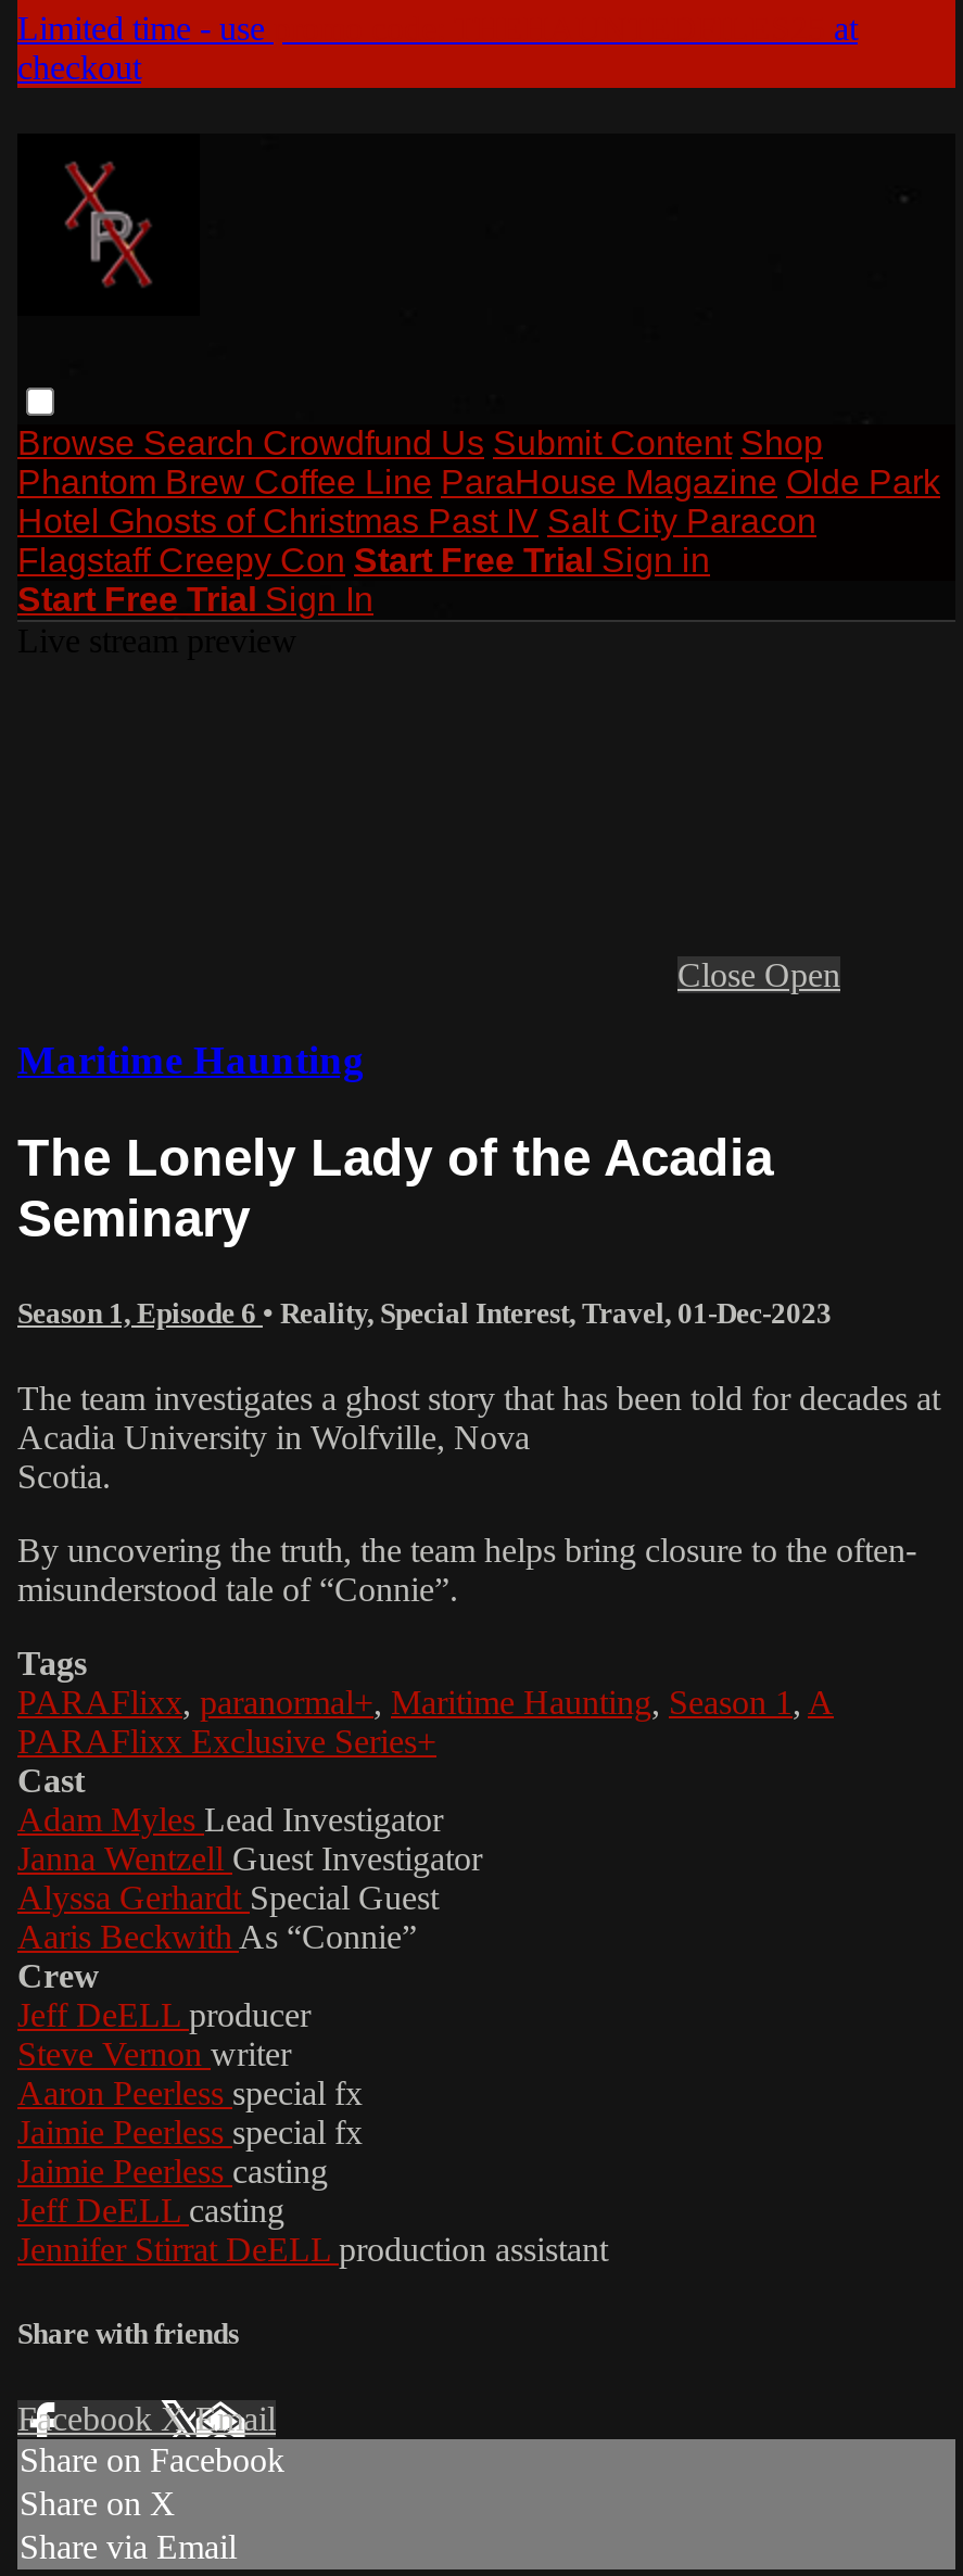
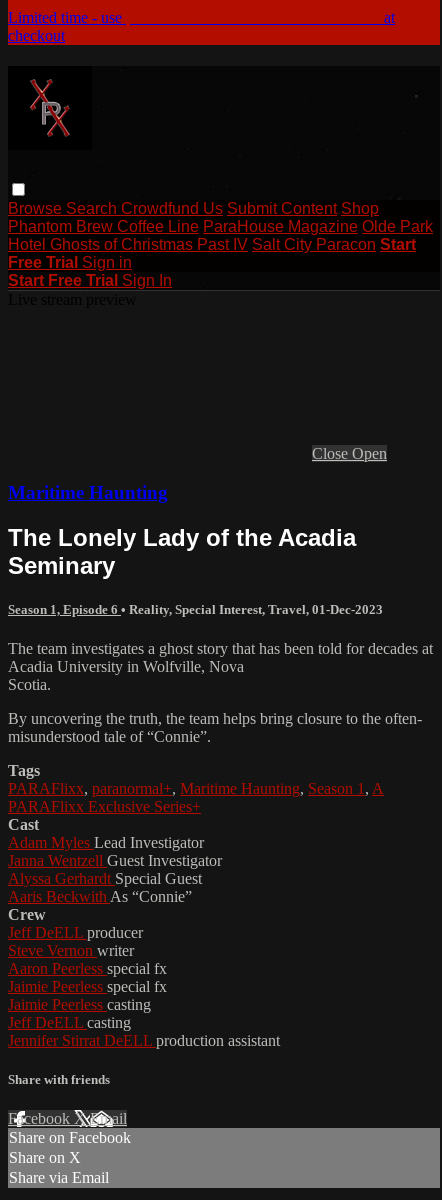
[17,502,816,578] Hotel Ghosts of Christmas Past IV Salt City Paracon | Flagstaff Creepy Con Start Free Trial Sign in -> [8,236,416,271] Hotel Ghosts of Christmas Past IV Salt City Paracon Start | Free Trial Sign in

